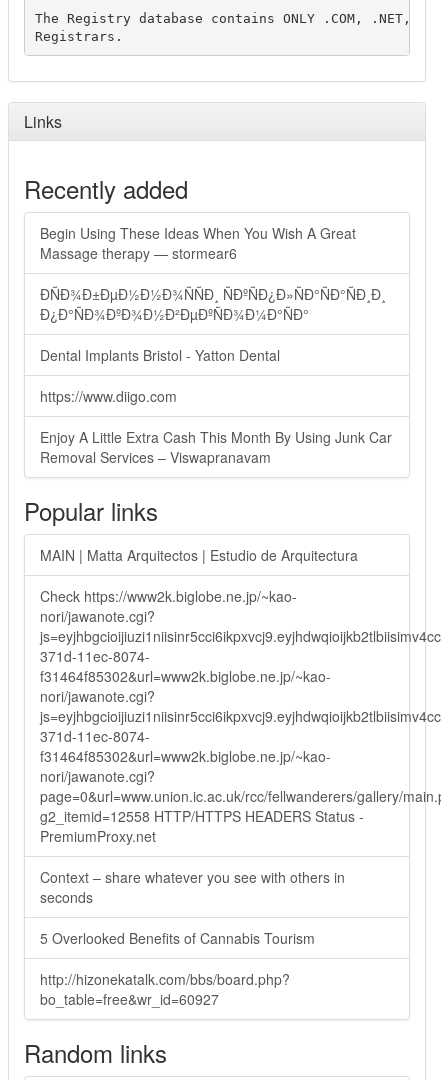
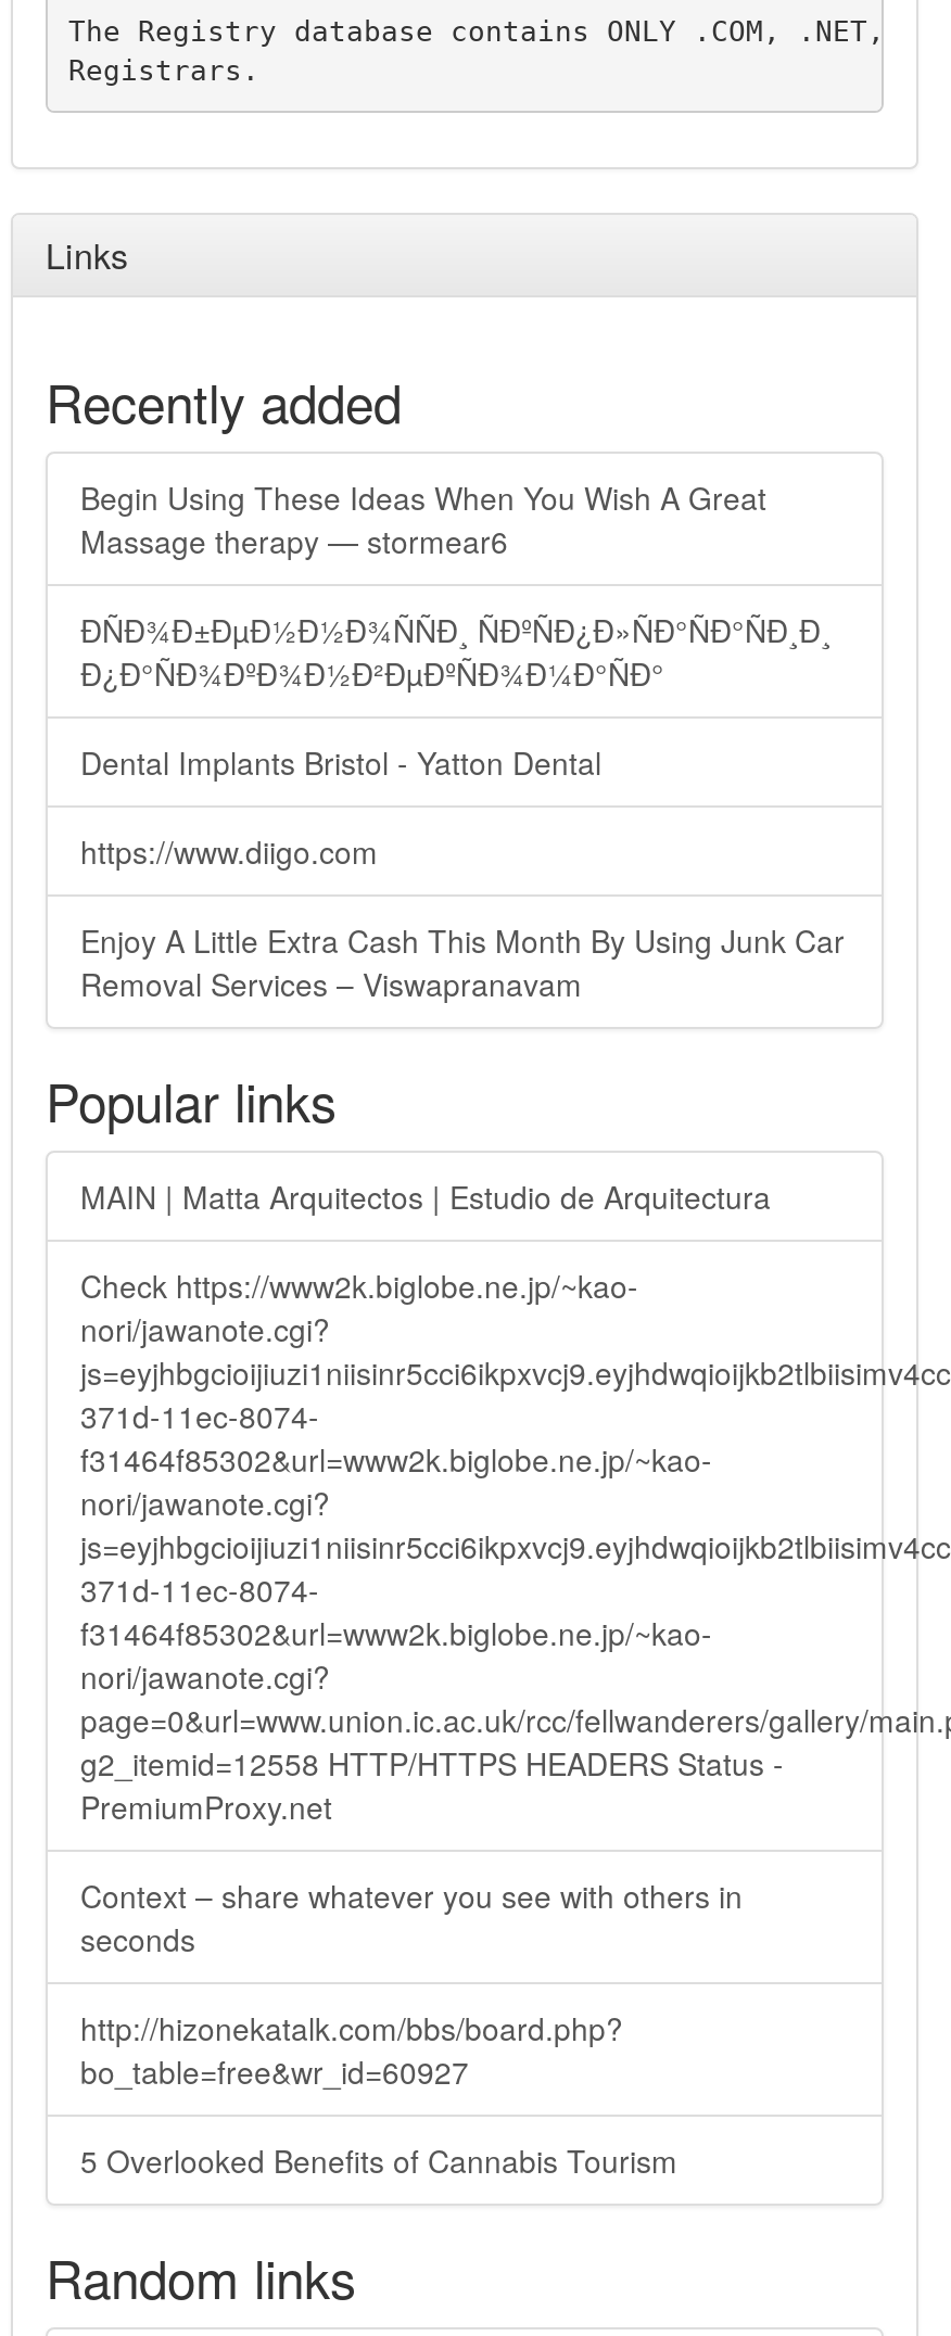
moved [40,928,315,948] -> [80,2138,677,2182]: 5 Overlooked Benefits of Cannabis Tourism
moved [40,969,290,1009] -> [80,2006,623,2093]: http://hizonekatalk.com/bbs/board.php? | bo_table=free&wr_id=60927

